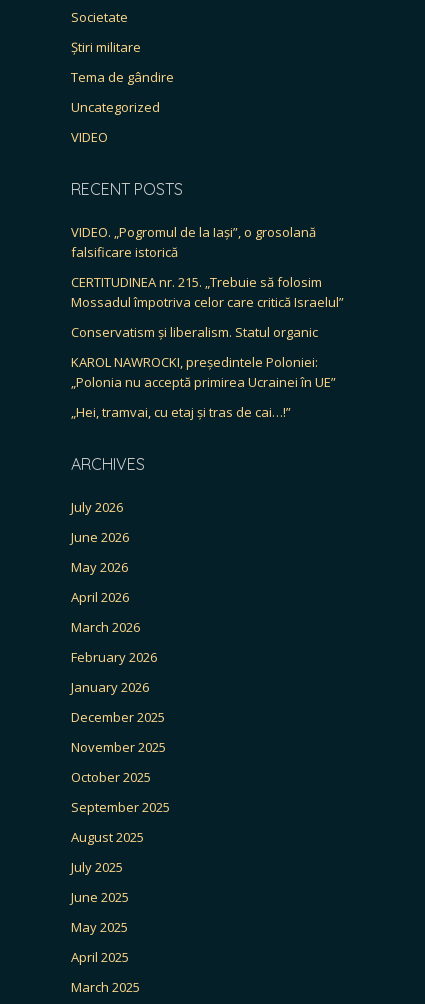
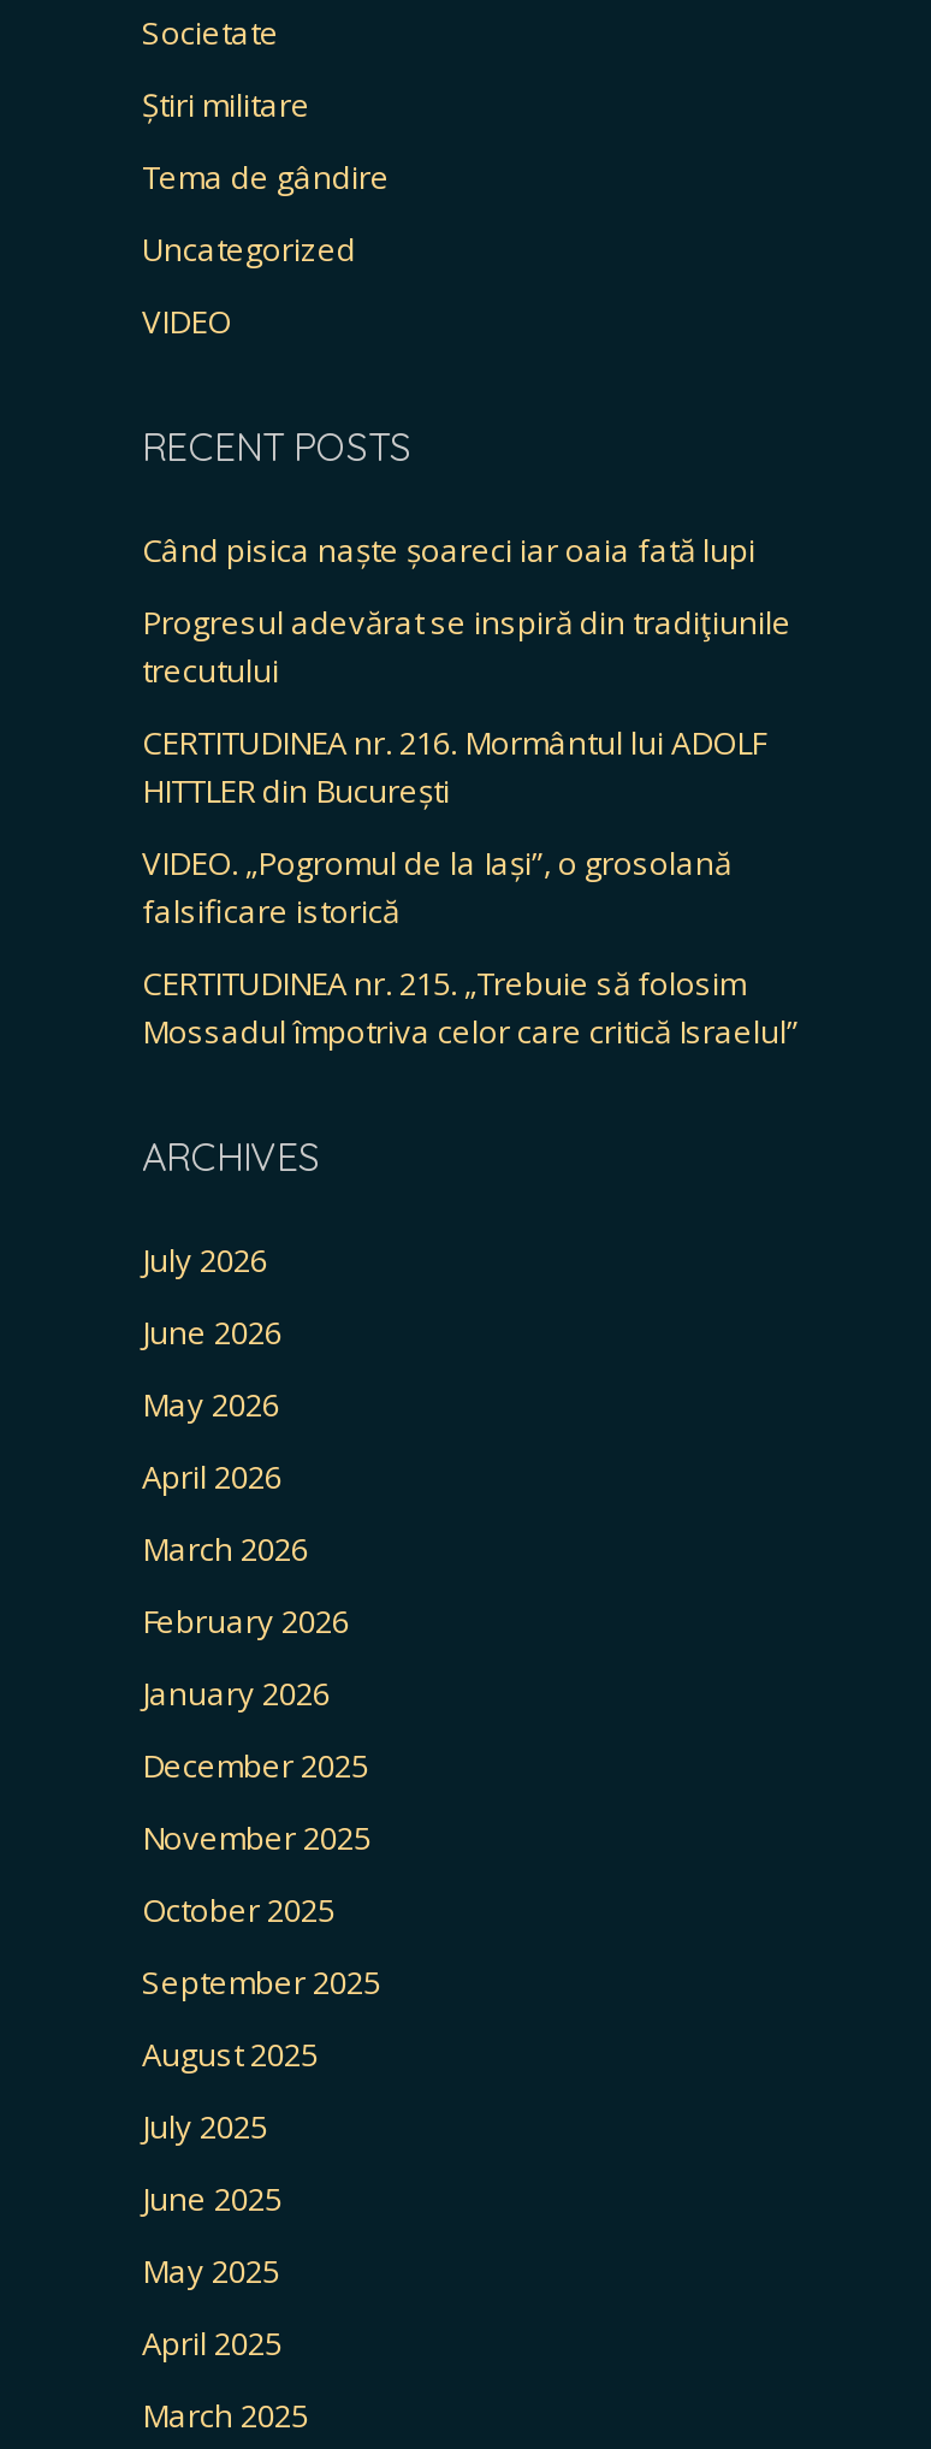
none -> [142,528,791,812] Când pisica naște șoareci iar oaia fată lupi | Progresul adevărat se inspiră din tradiţiunile | trecutului | CERTITUDINEA nr. 216. Mormântul lui ADOLF | HITTLER din București
moved [71,223,344,311] -> [142,840,799,1052]: VIDEO. „Pogromul de la Iași”, o grosolană | falsificare istorică | CERTITUDINEA nr. 215. „Trebuie să folosim | Mossadul împotriva celor care critică Israelul”
[71,323,336,421] Conservatism și liberalism. Statul organic | KAROL NAWROCKI, președintele Poloniei: | „Polonia nu acceptă primirea Ucrainei în UE” | „Hei, tramvai, cu etaj și tras de cai…!” -> none

